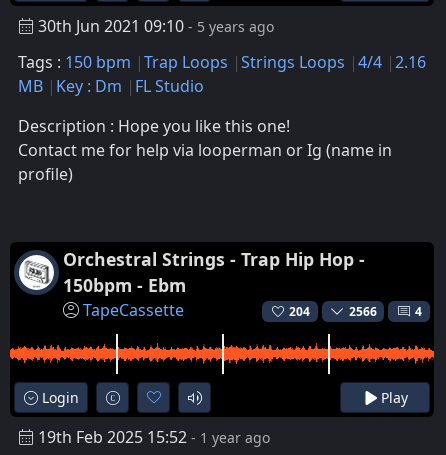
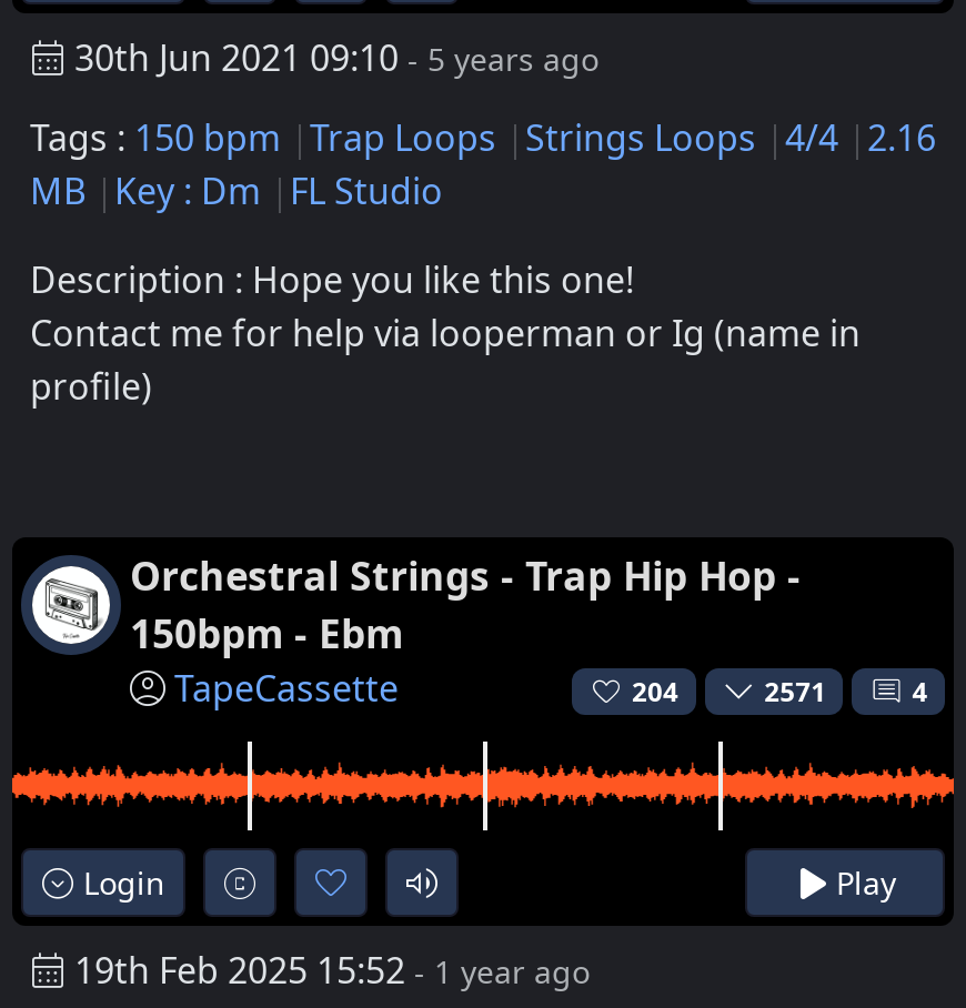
[349,303,377,320] 2566 -> [764,673,826,711] 2571

